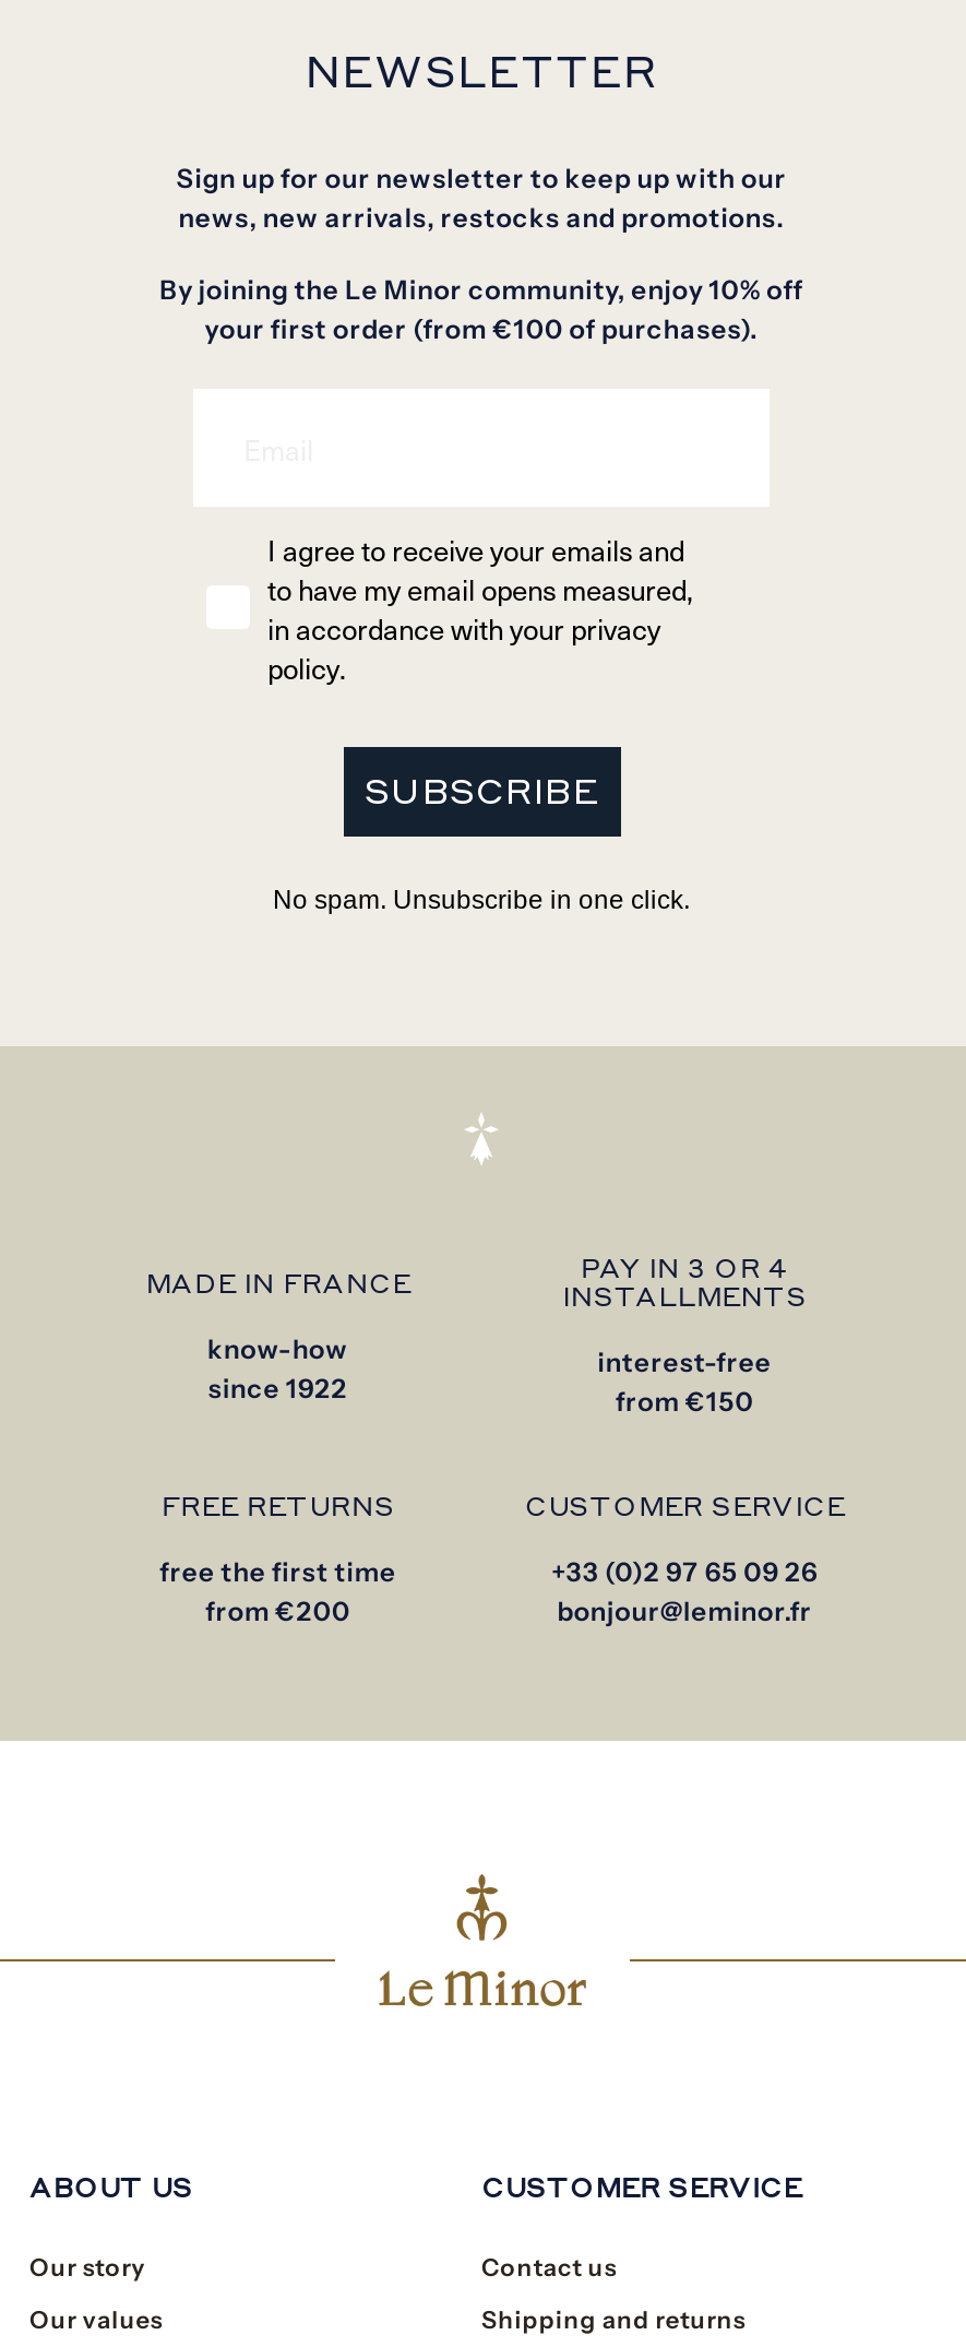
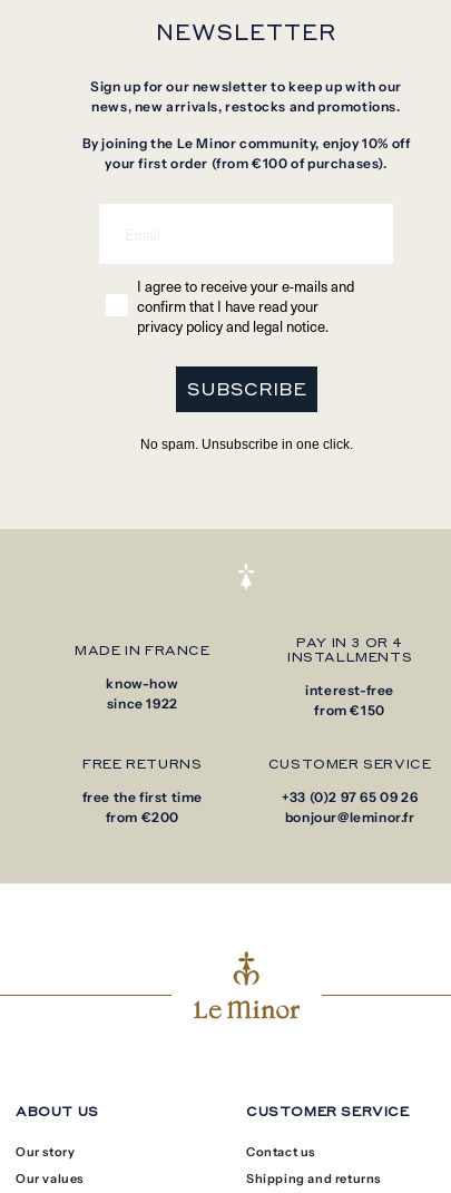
[267,530,693,687] I agree to receive your emails and | to have my email opens measured, | in accordance with your privacy | policy. -> [137,276,354,336] I agree to receive your e-mails and | confirm that I have read your | privacy policy and legal notice.

